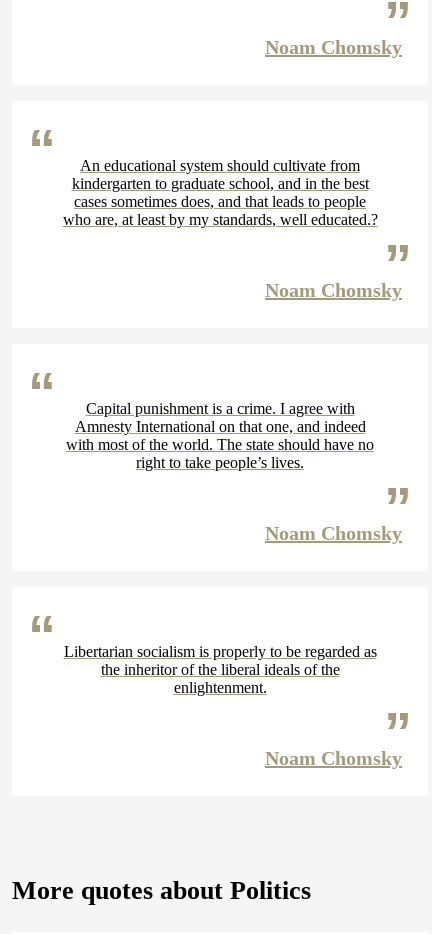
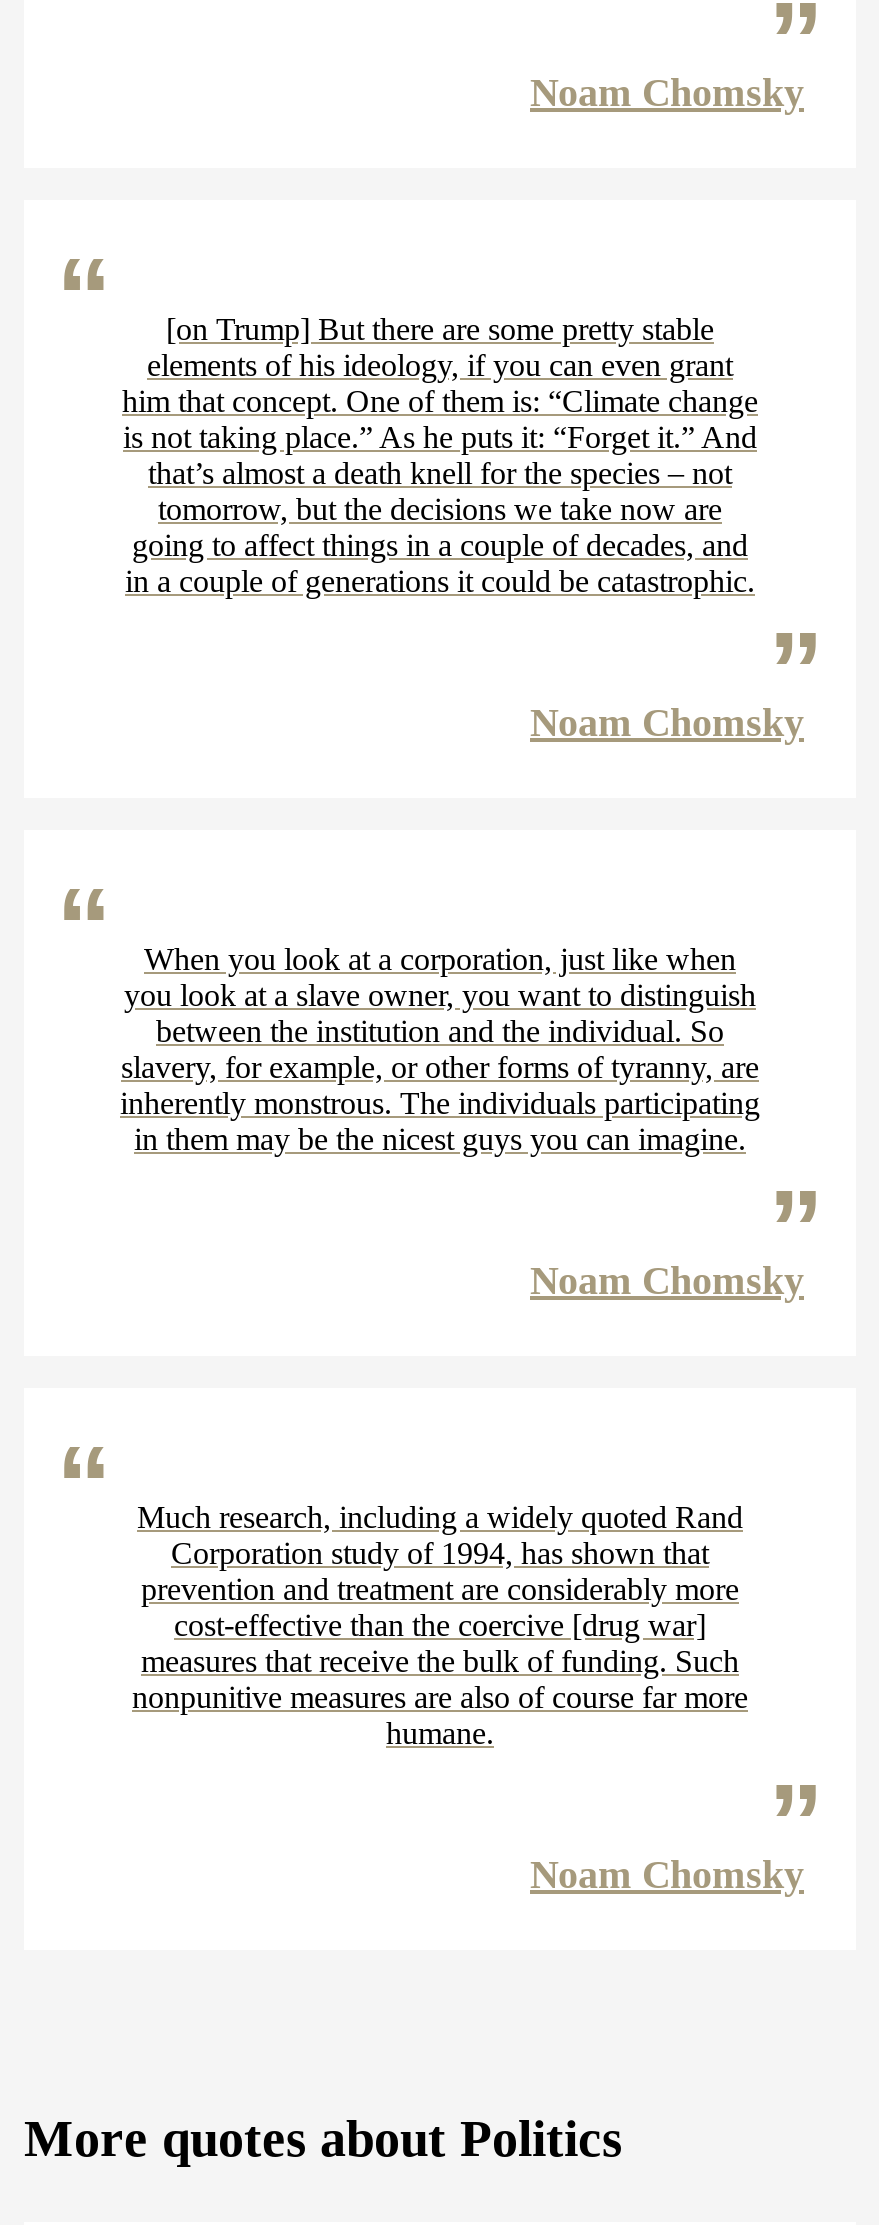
[62,157,377,228] An educational system should cultivate from | kindergarten to graduate school, and in the best | cases sometimes does, and that leads to people | who are, at least by my standards, well educated.? -> [122,312,758,598] [on Trump] But there are some pretty stable | elements of his ideology, if you can even grant | him that concept. One of them is: “Climate change | is not taking place.” As he puts it: “Forget it.” And | that’s almost a death knell for the species – not | tomorrow, but the decisions we take now are | going to affect things in a couple of decades, and | in a couple of generations it could be catastrophic.
[66,400,374,471] Capital punishment is a crime. I agree with | Amnesty International on that one, and indeed | with most of the world. The state should have no | right to take people’s lives. -> [120,942,760,1156] When you look at a corporation, just like when | you look at a slave owner, you want to distinguish | between the institution and the individual. So | slavery, for example, or other forms of tyranny, are | inherently monstrous. The individuals participating | in them may be the nicest guys you can imagine.
[63,643,376,696] Libertarian socialism is properly to be regarded as | the inheritor of the liberal ideals of the | enlightenment. -> [132,1500,748,1750] Much research, including a widely quoted Rand | Corporation study of 1994, has shown that | prevention and treatment are considerably more | cost-effective than the coercive [drug war] | measures that receive the bulk of funding. Such | nonpunitive measures are also of course far more | humane.

